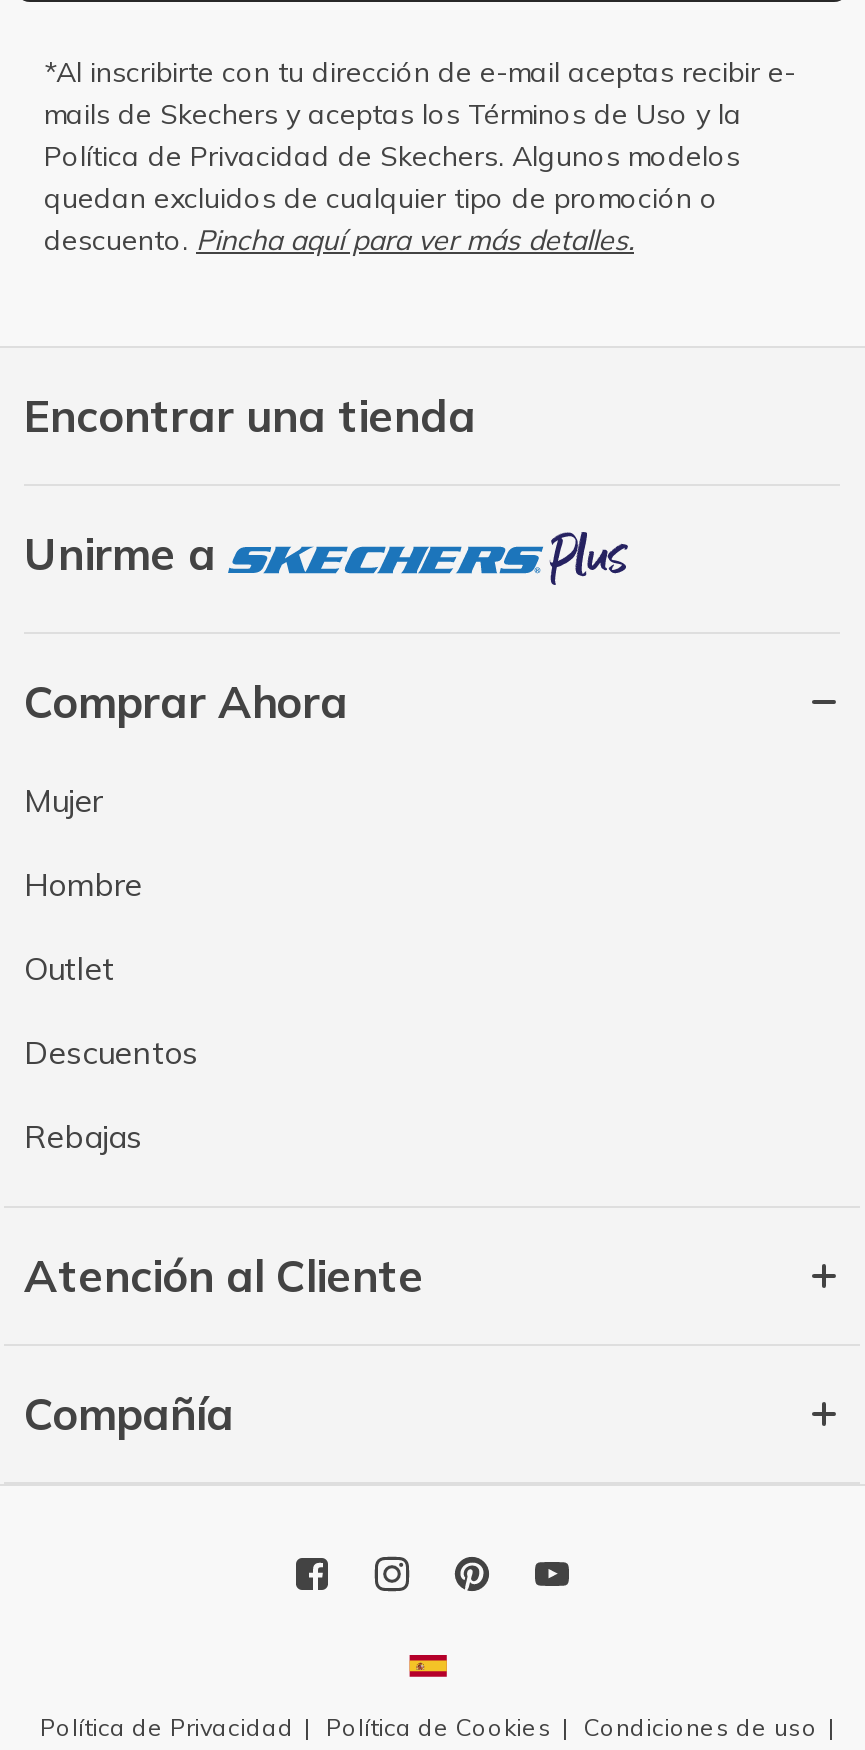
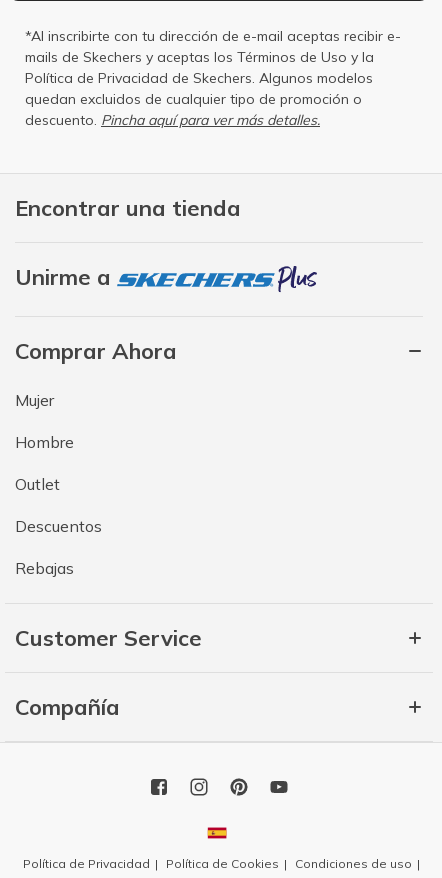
[24,1247,424,1303] Atención al Cliente -> [15,623,202,651] Customer Service

